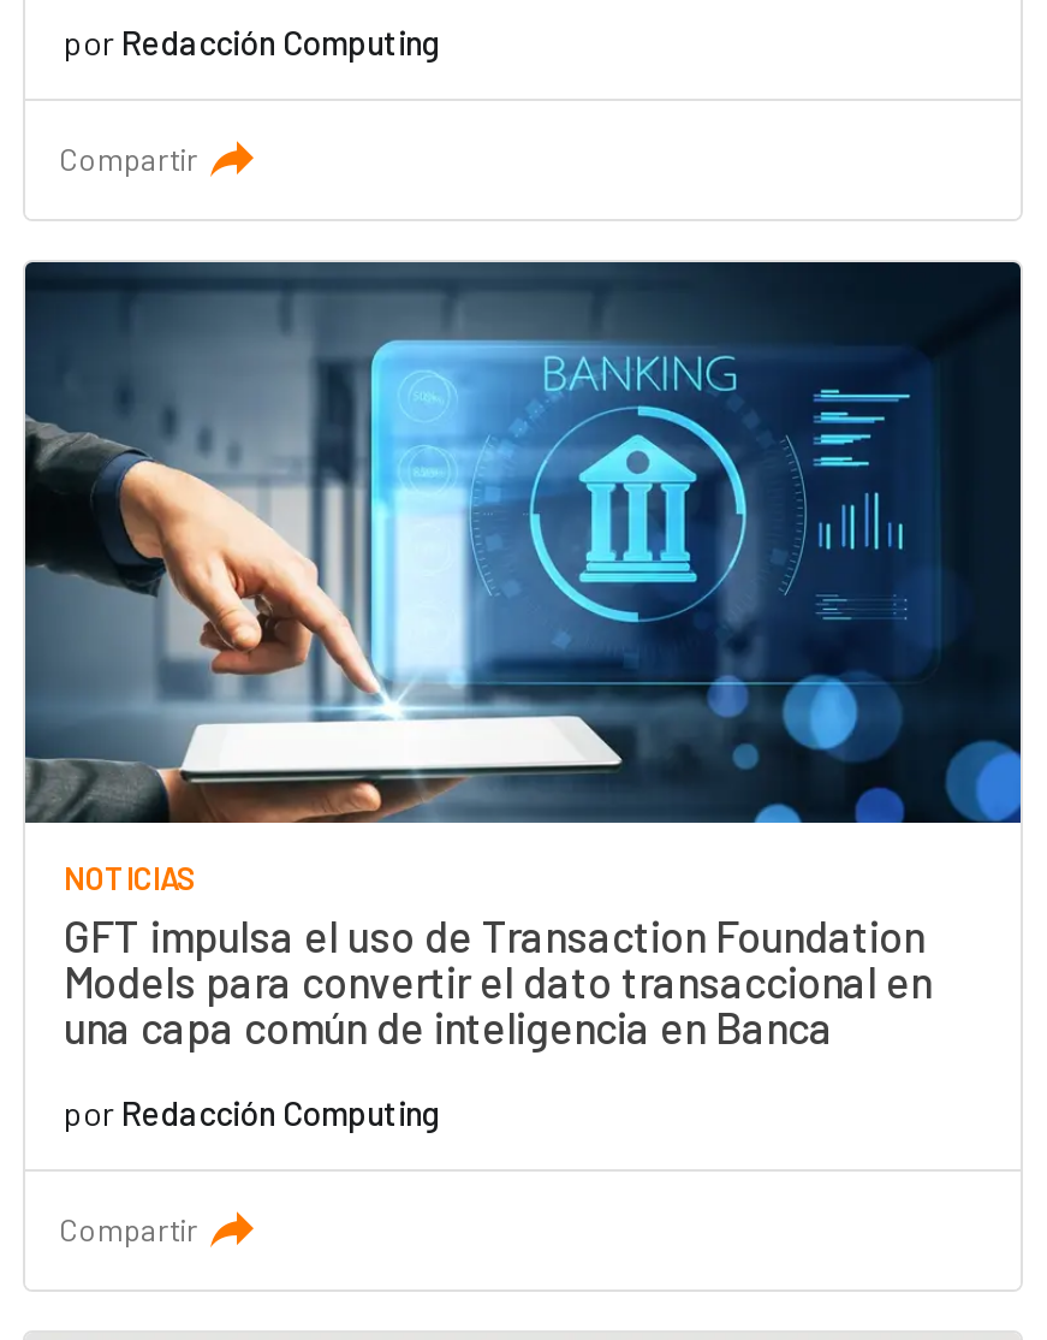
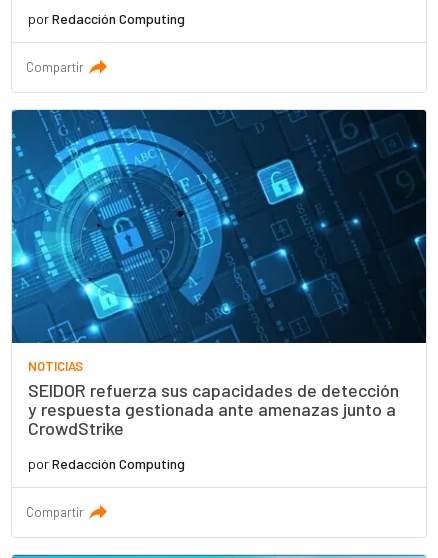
[23,260,1023,1055] [image] | GFT impulsa el uso de Transaction Foundation | Models para convertir el dato transaccional en | una capa común de inteligencia en Banca -> [11,109,427,439] [image] | SEIDOR refuerza sus capacidades de detección | y respuesta gestionada ante amenazas junto a | CrowdStrike

